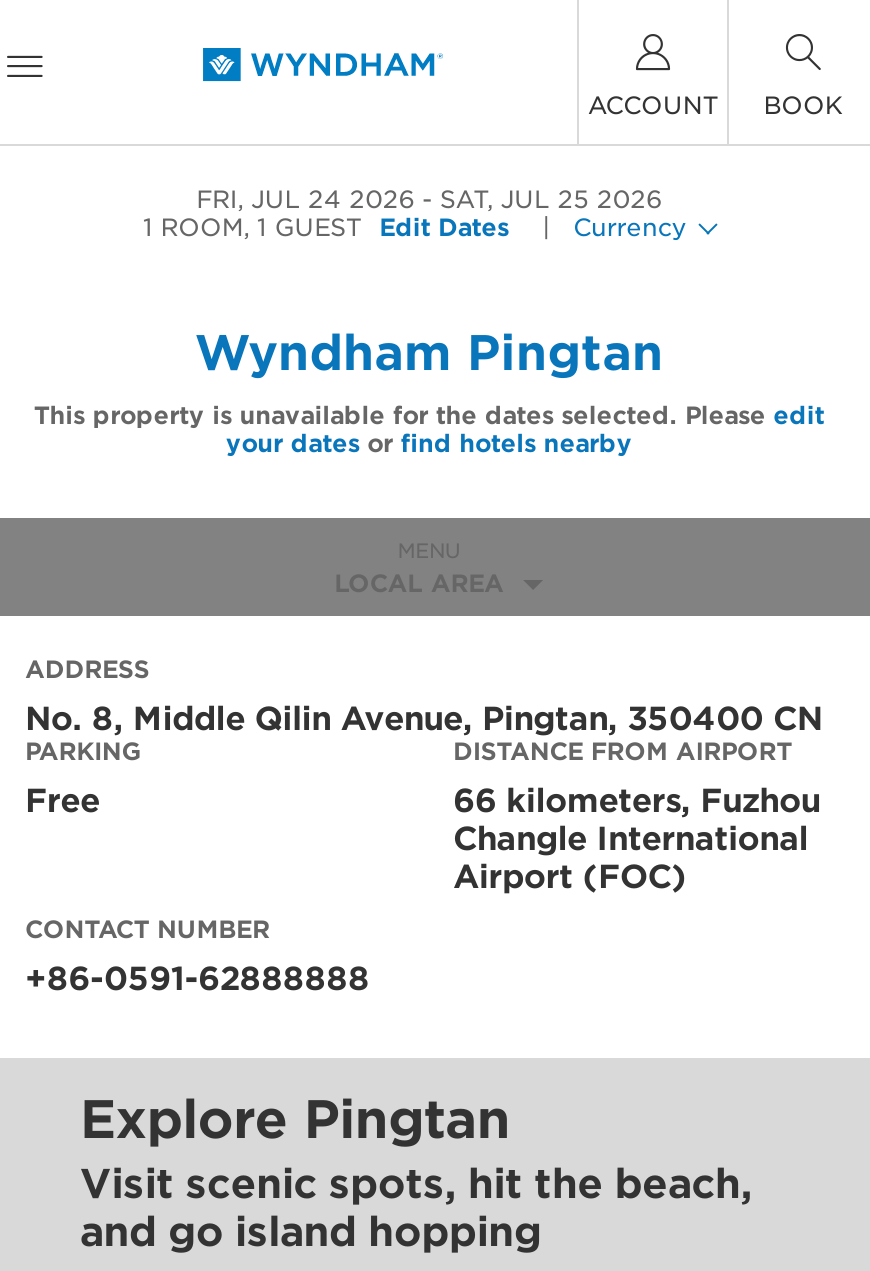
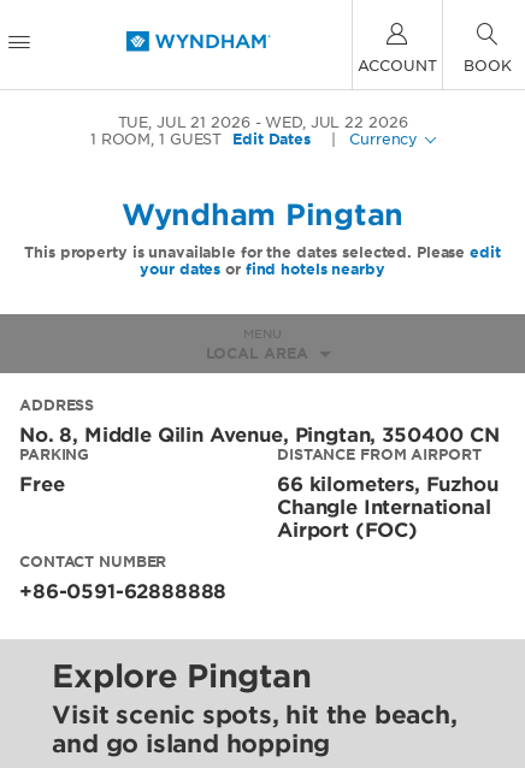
[196,184,414,214] FRI, JUL 24 2026 -> [118,113,250,131] TUE, JUL 21 2026
[440,184,662,214] SAT, JUL 25 2026 -> [265,113,407,131] WED, JUL 22 2026

